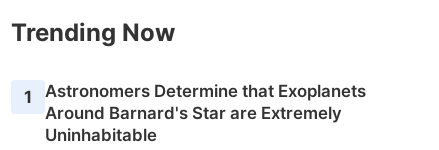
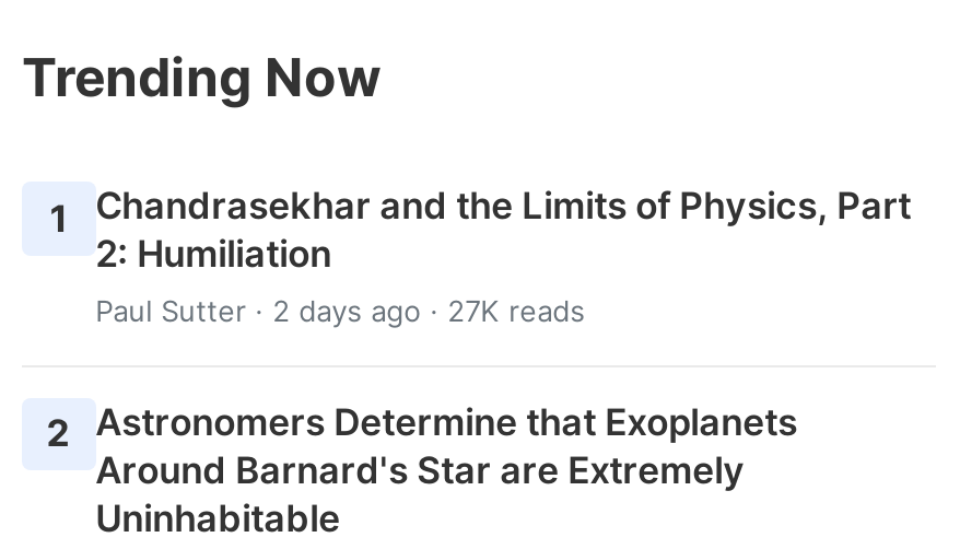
[45,81,366,101] Astronomers Determine that Exoplanets -> [47,185,911,456] Chandrasekhar and the Limits of Physics, Part | 2: Humiliation | Paul Sutter · 2 days ago · 27K reads | 2 Astronomers Determine that Exoplanets

